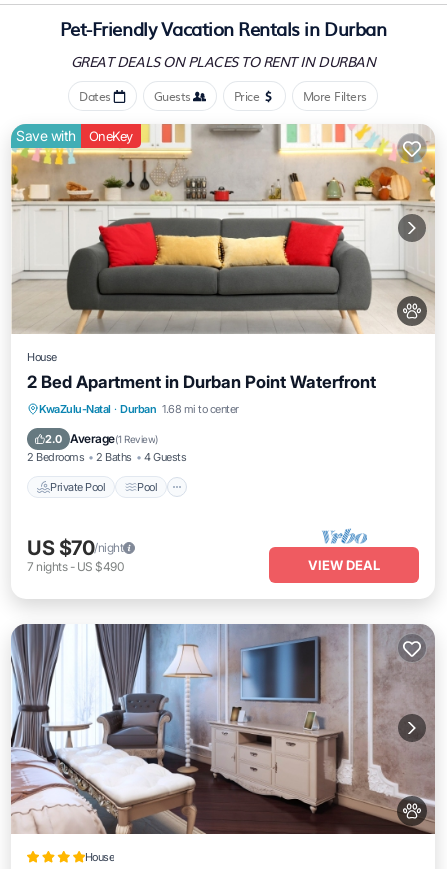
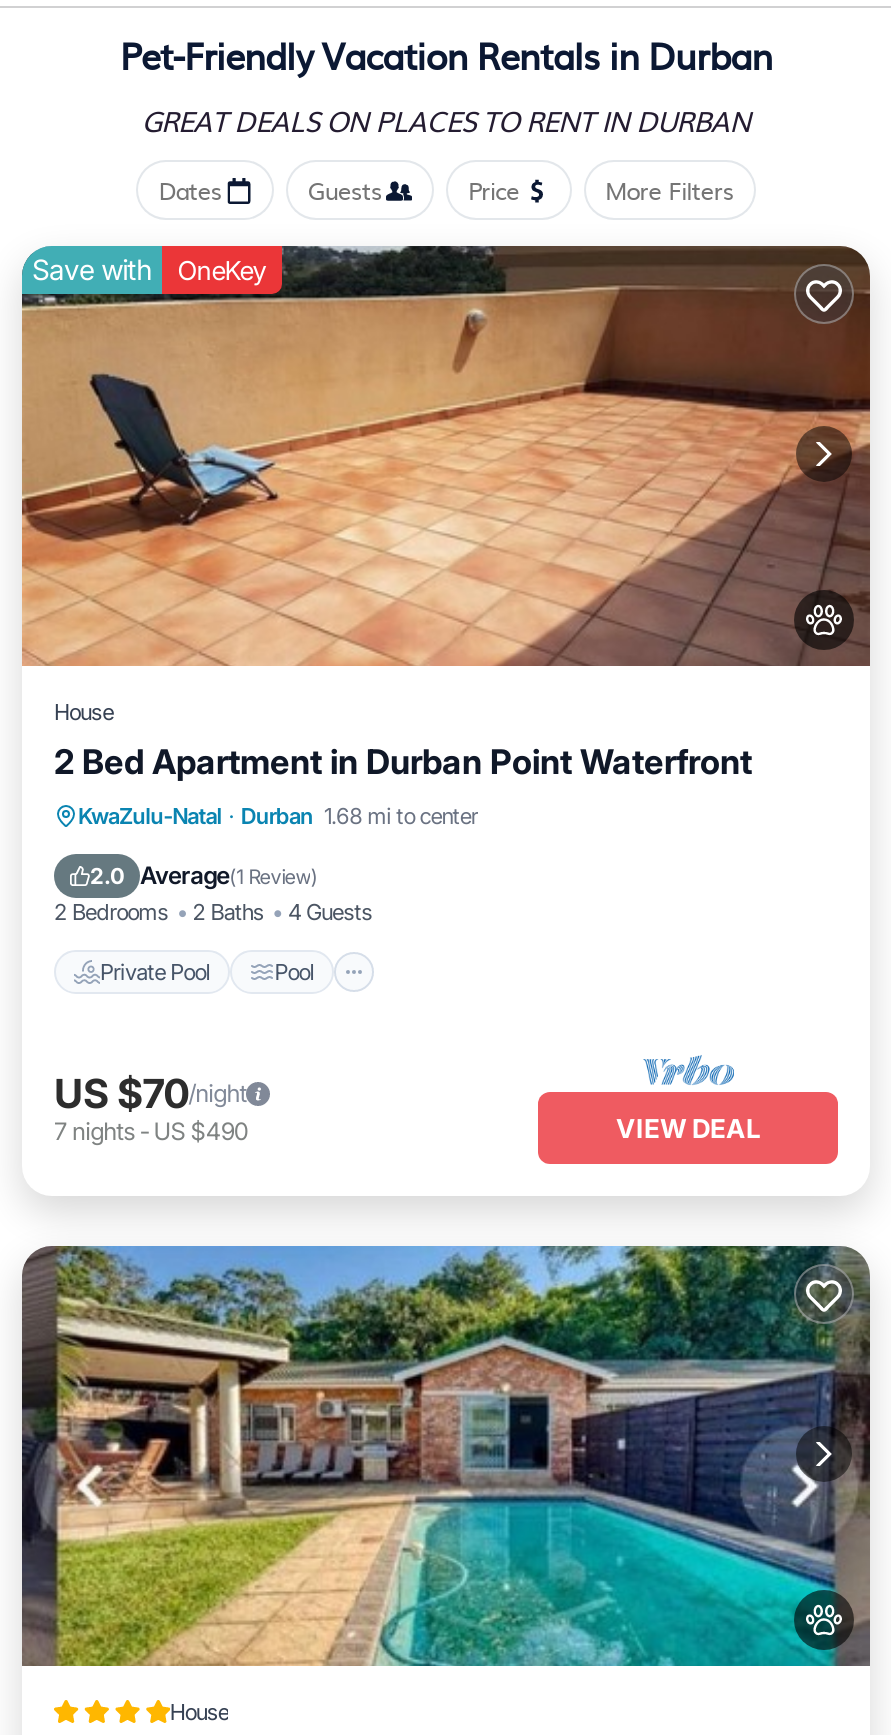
[11,123,436,334] [image] -> [20,244,872,668] [image]
[10,623,435,835] [image] -> [20,1244,870,1668] [image]

